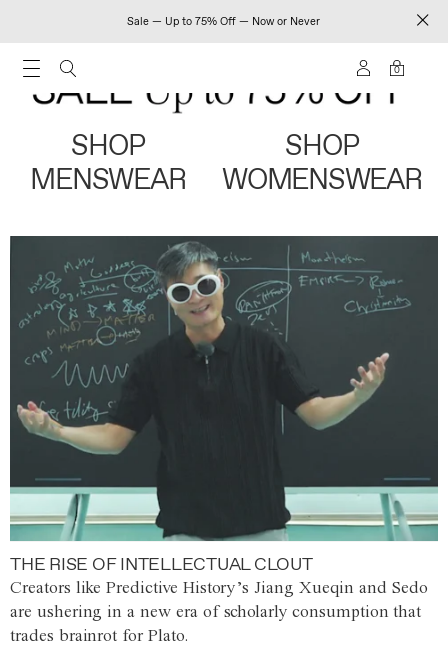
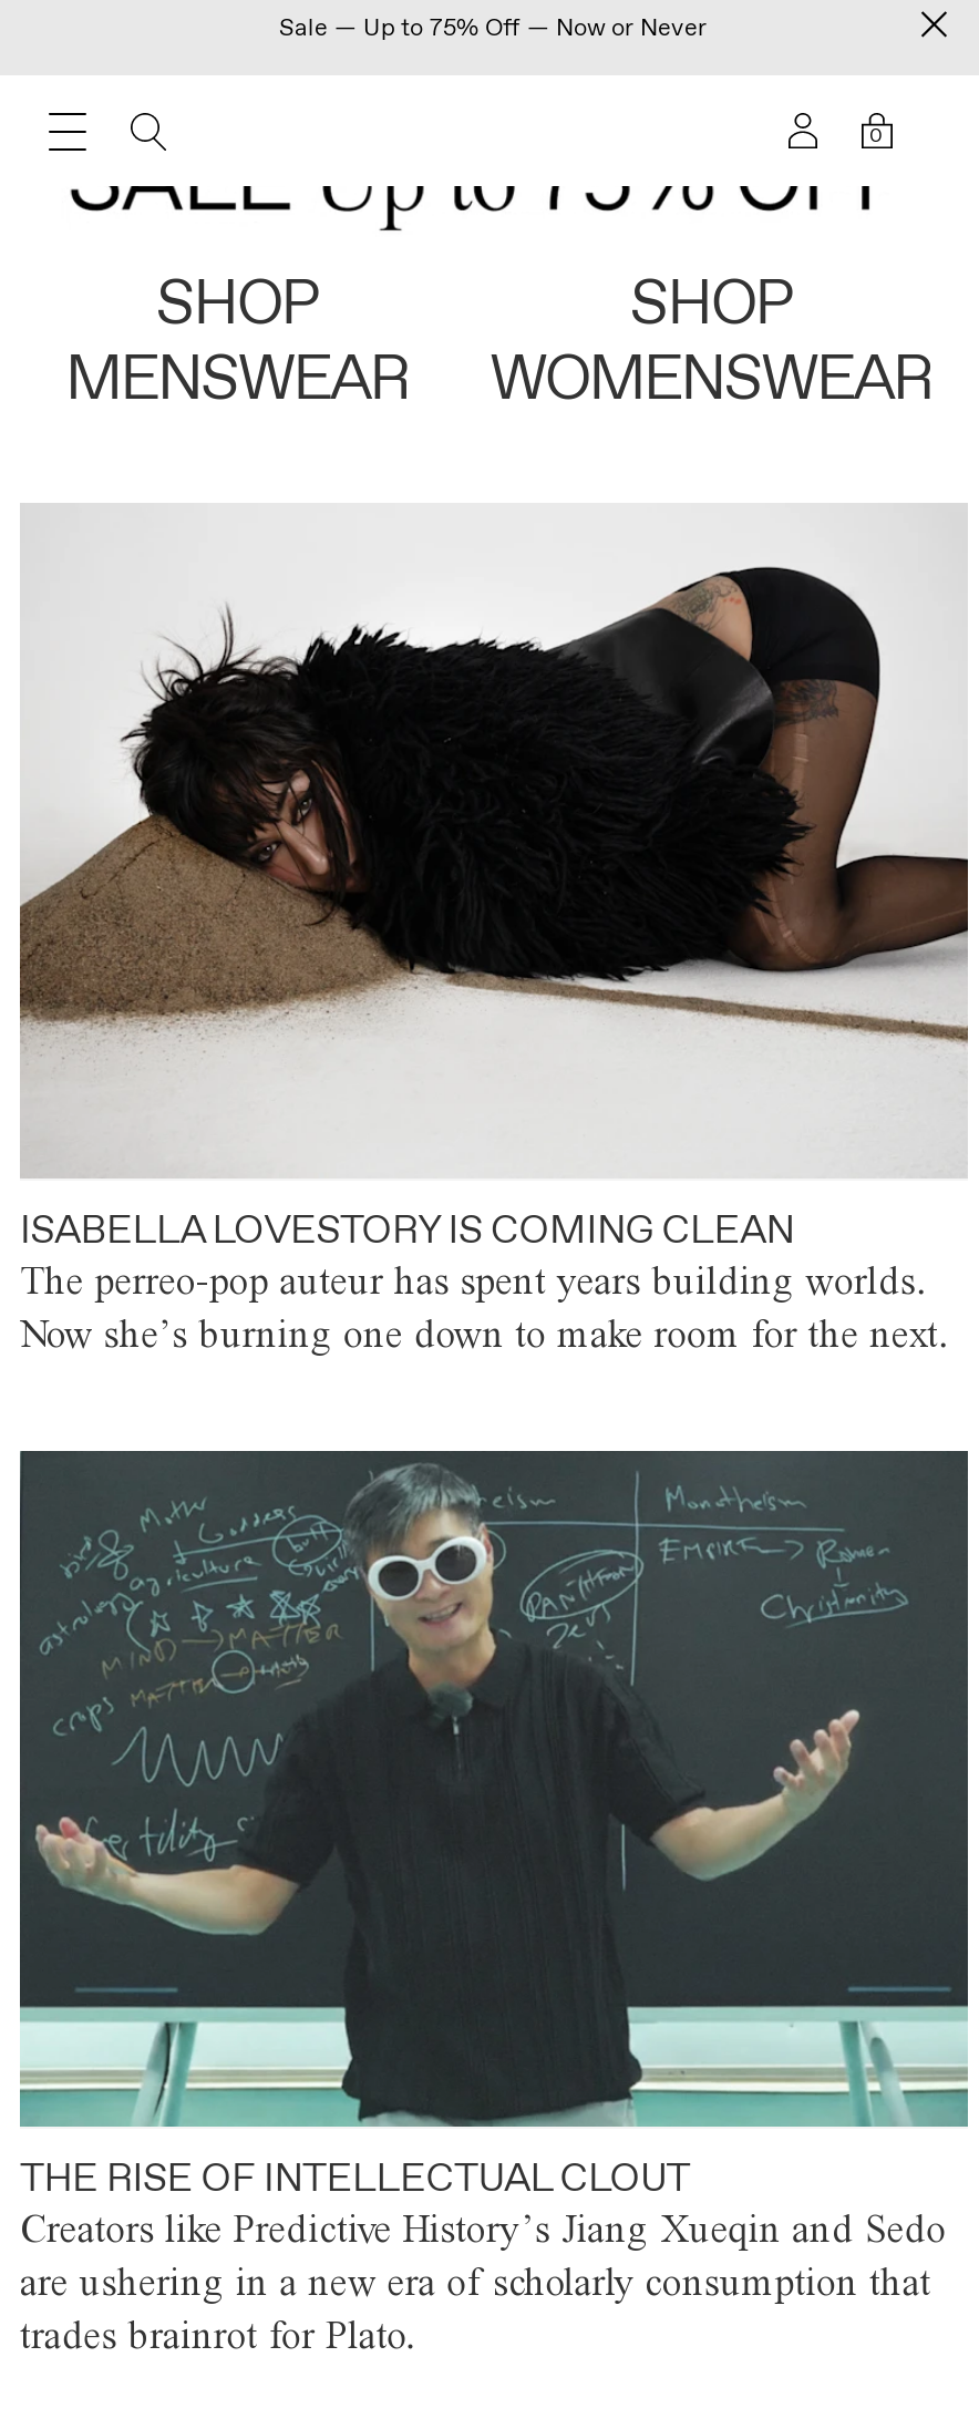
none -> [20,565,968,1357] [image] | ISABELLA LOVESTORY IS COMING CLEAN | The perreo-pop auteur has spent years building worlds. | Now she’s burning one down to make room for the next.

